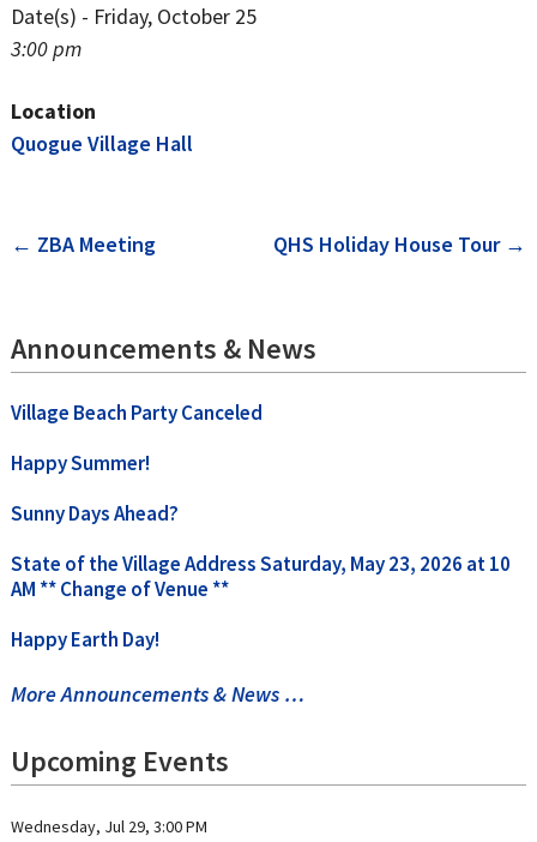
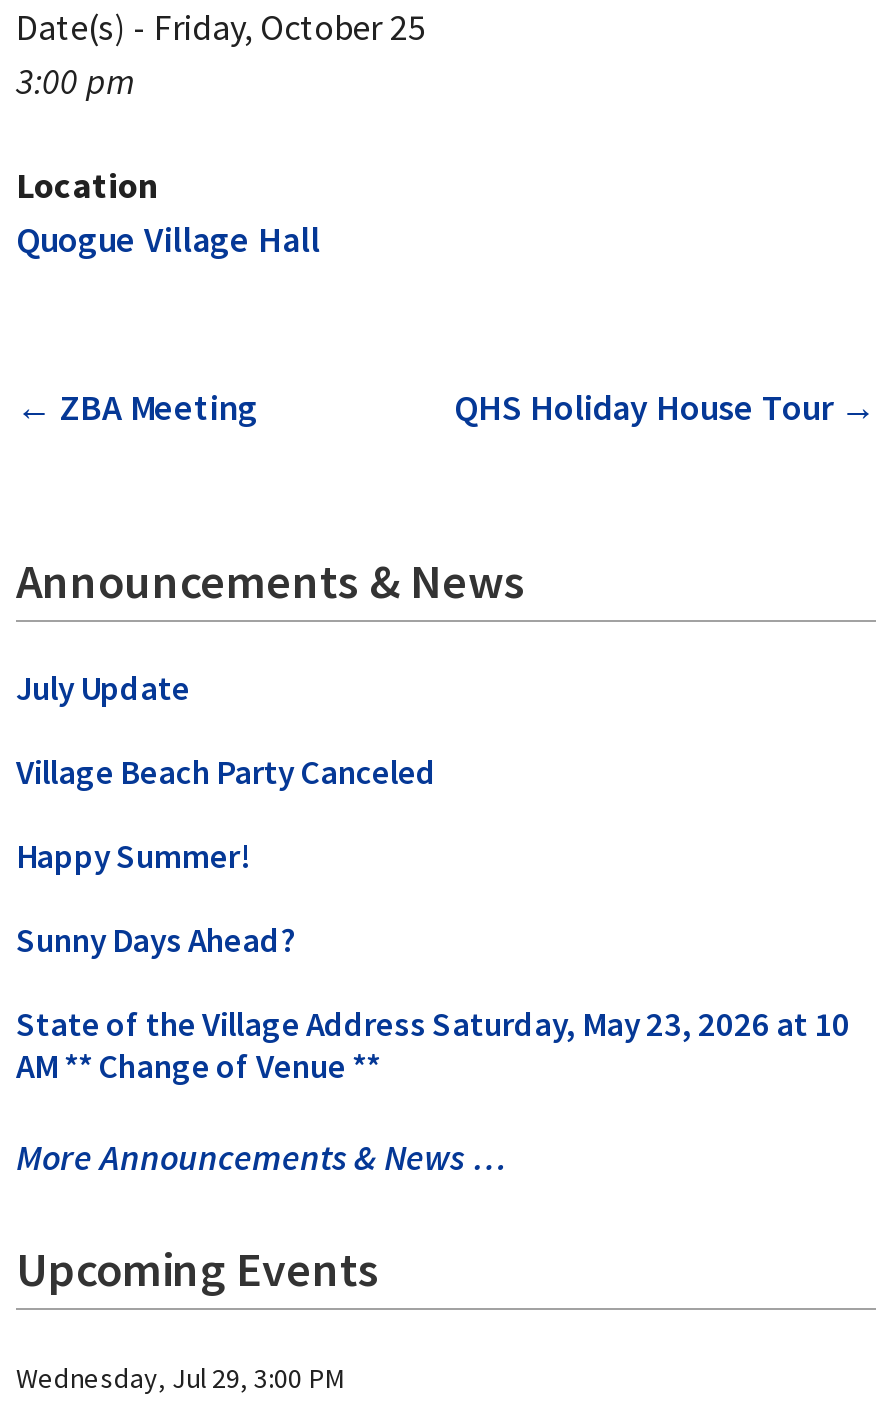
none -> [16,666,190,710] July Update
moved [11,399,511,602] -> [16,750,850,1088]: Village Beach Party Canceled | Happy Summer! | Sunny Days Ahead? | State of the Village Address Saturday, May 23, 2026 at 10 | AM ** Change of Venue **
[11,626,159,652] Happy Earth Day! -> none

